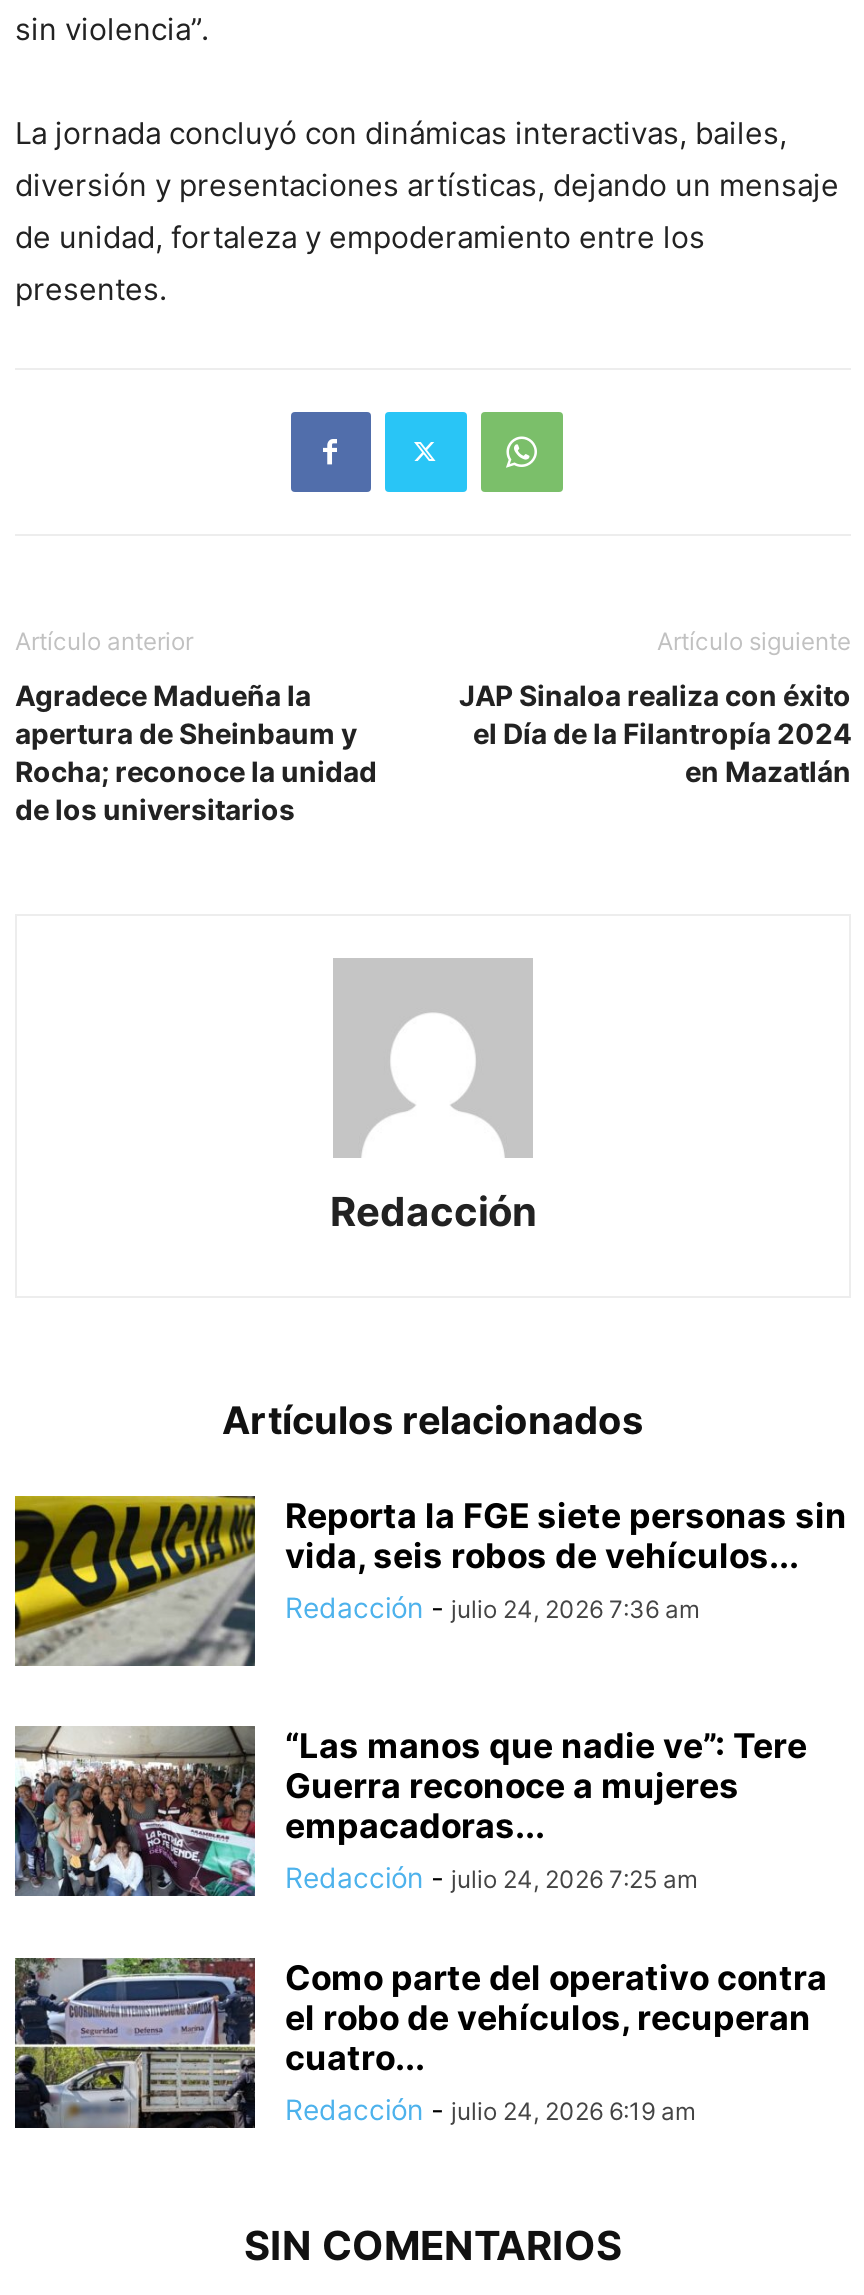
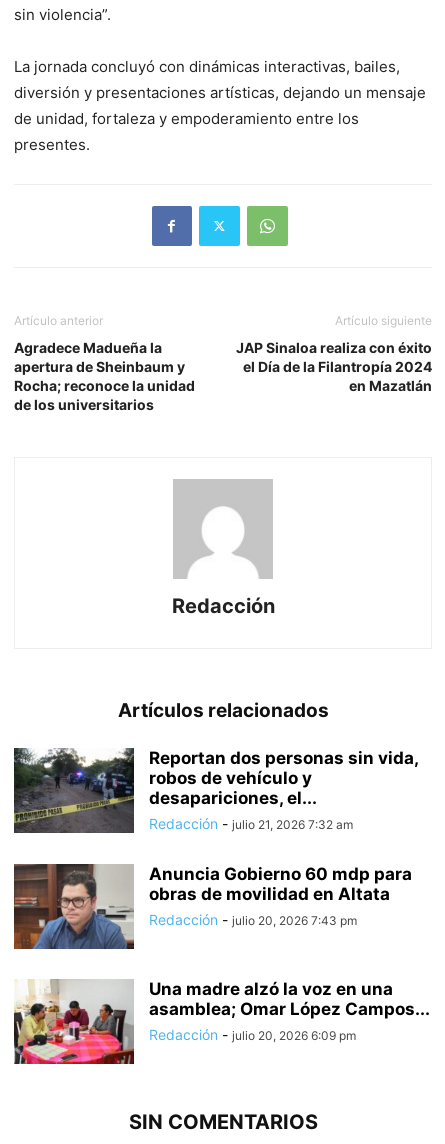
[13,1494,847,1666] [image] | Reporta la FGE siete personas sin | vida, seis robos de vehículos... | Redacción - julio 24, 2026 7:36 am -> [13,747,418,833] [image] | Reportan dos personas sin vida, | robos de vehículo y | desapariciones, el... | Redacción - julio 21, 2026 7:32 am
[13,1724,807,1898] [image] | “Las manos que nadie ve”: Tere | Guerra reconoce a mujeres | empacadoras... | Redacción - julio 24, 2026 7:25 am -> [13,863,412,950] [image] | Anuncia Gobierno 60 mdp para | obras de movilidad en Altata | Redacción - julio 20, 2026 7:43 pm
[13,1956,827,2130] [image] | Como parte del operativo contra | el robo de vehículos, recuperan | cuatro... | Redacción - julio 24, 2026 6:19 am -> [13,979,430,1065] [image] | Una madre alzó la voz en una | asamblea; Omar López Campos... | Redacción - julio 20, 2026 6:09 pm

